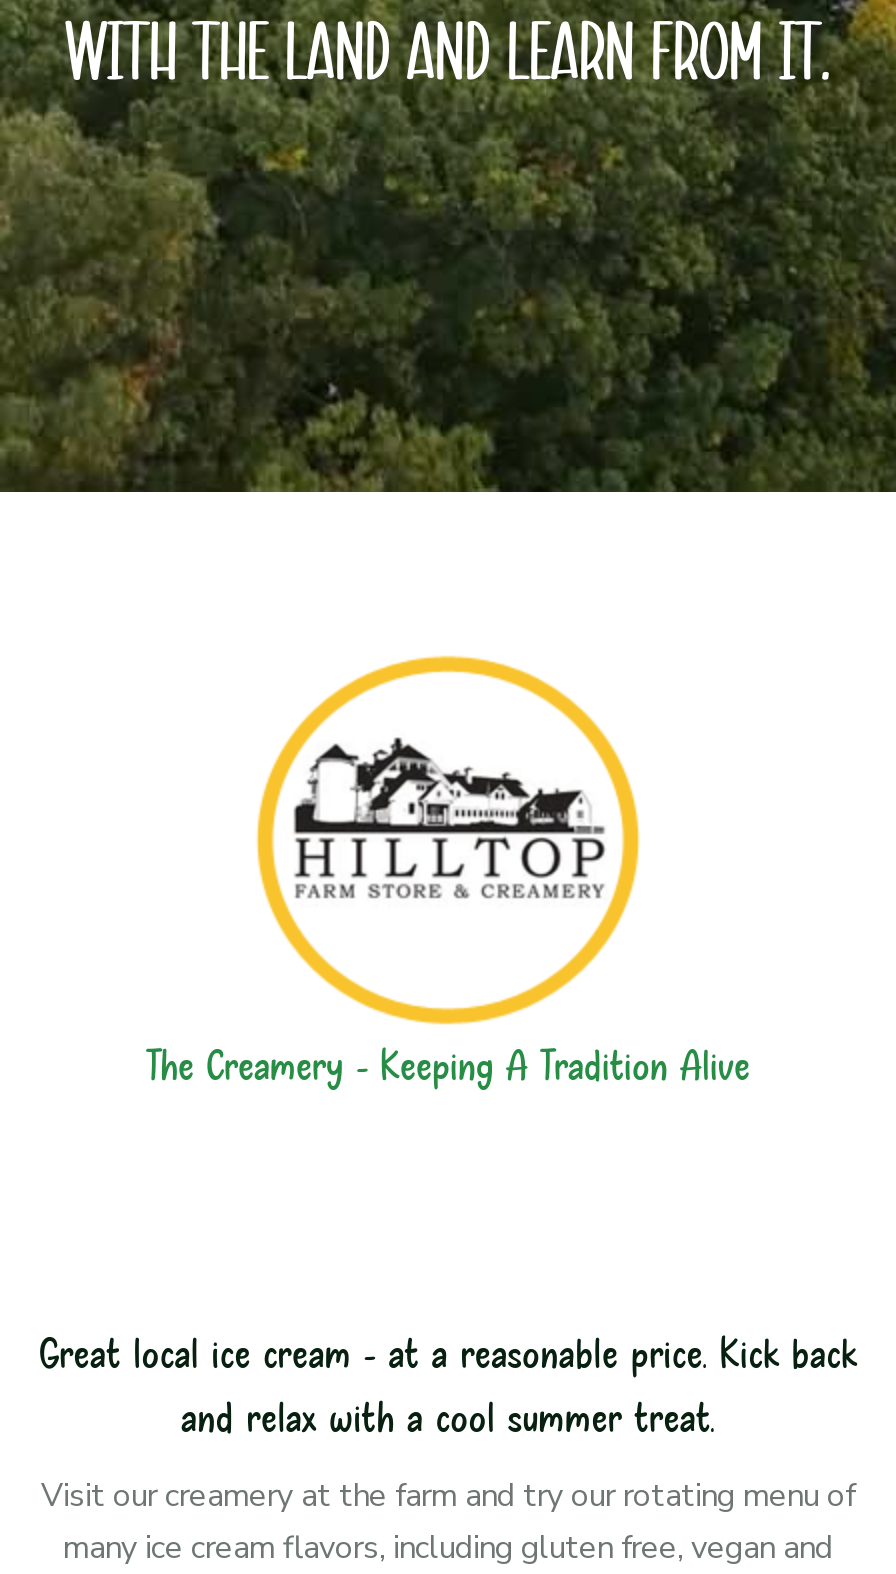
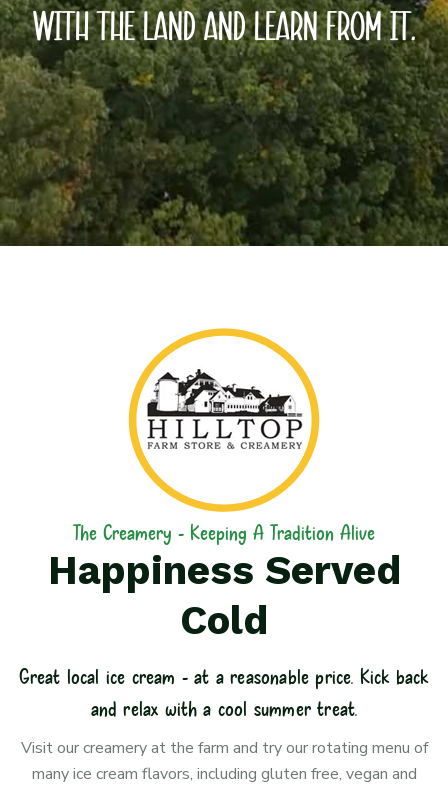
none -> [47,547,400,644] Happiness Served | Cold

